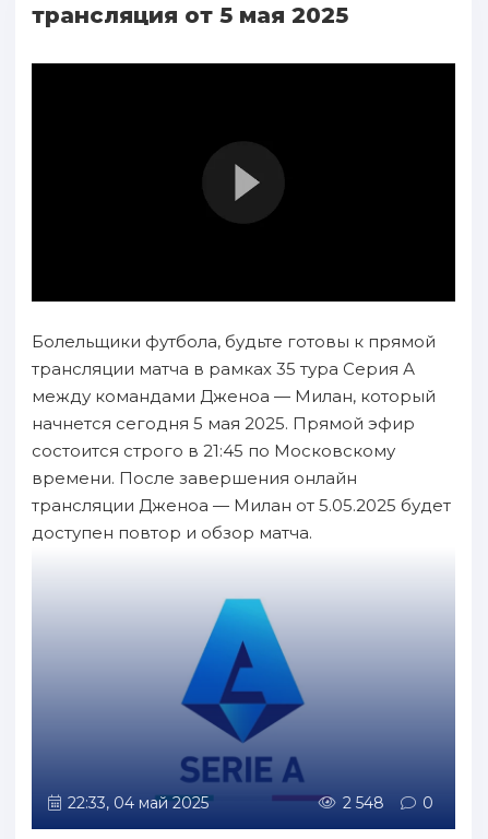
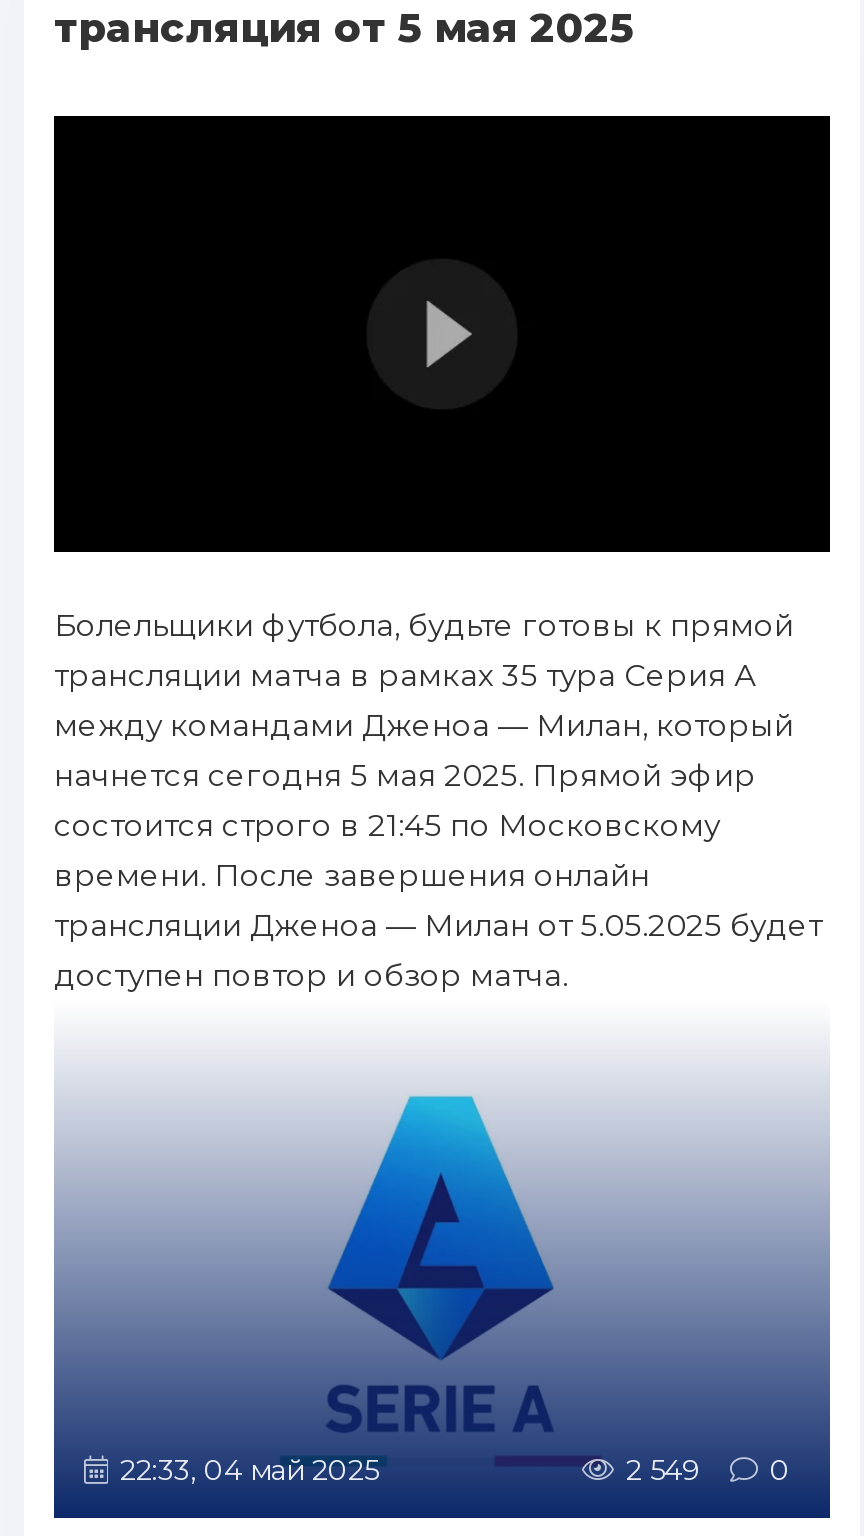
[343,793,433,812] 2 548 0 -> [626,1451,790,1487] 2 549 0

